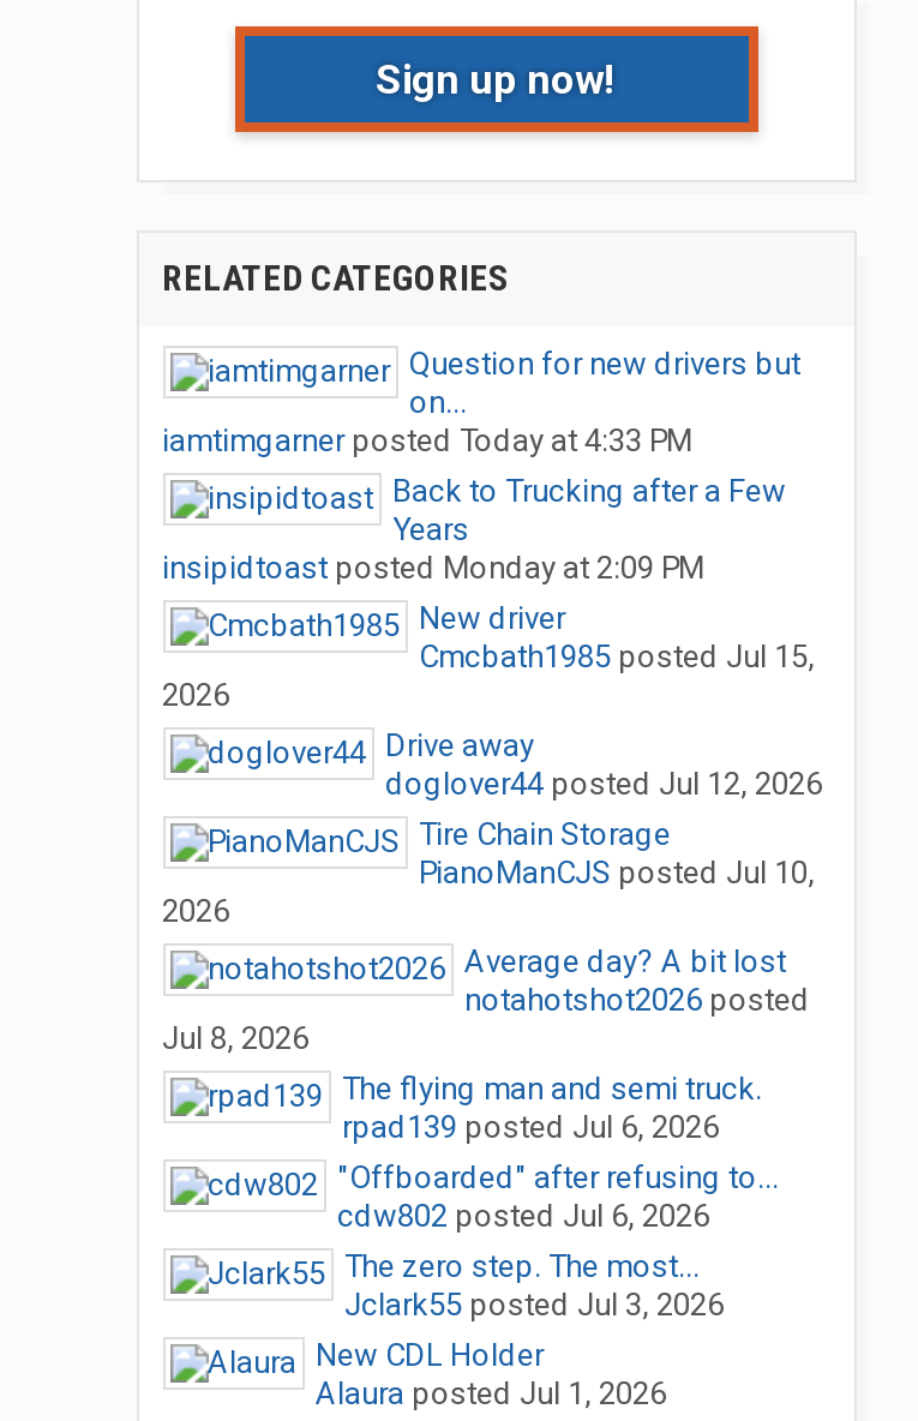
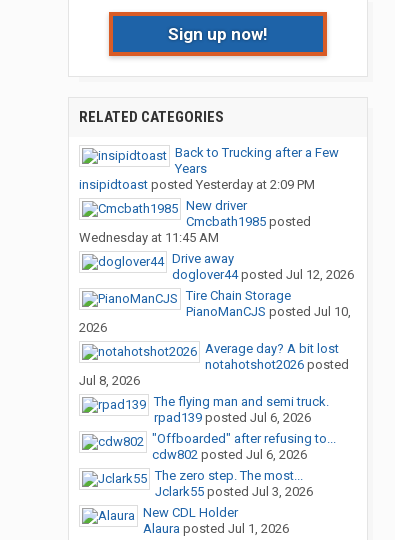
[162,346,800,458] Question for new drivers but | on... | iamtimgarner posted Today at 4:33 PM -> none
[162,550,704,586] insipidtoast posted Monday at 2:09 PM -> [78,177,314,192] insipidtoast posted Yesterday at 2:09 PM
[162,638,815,713] Cmcbath1985 posted Jul 15, | 2026 -> [78,214,310,245] Cmcbath1985 posted | Wednesday at 11:45 AM

